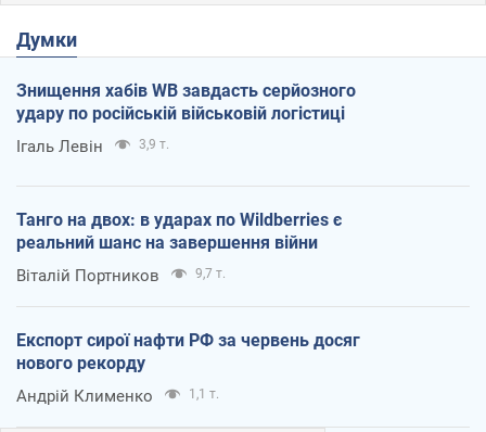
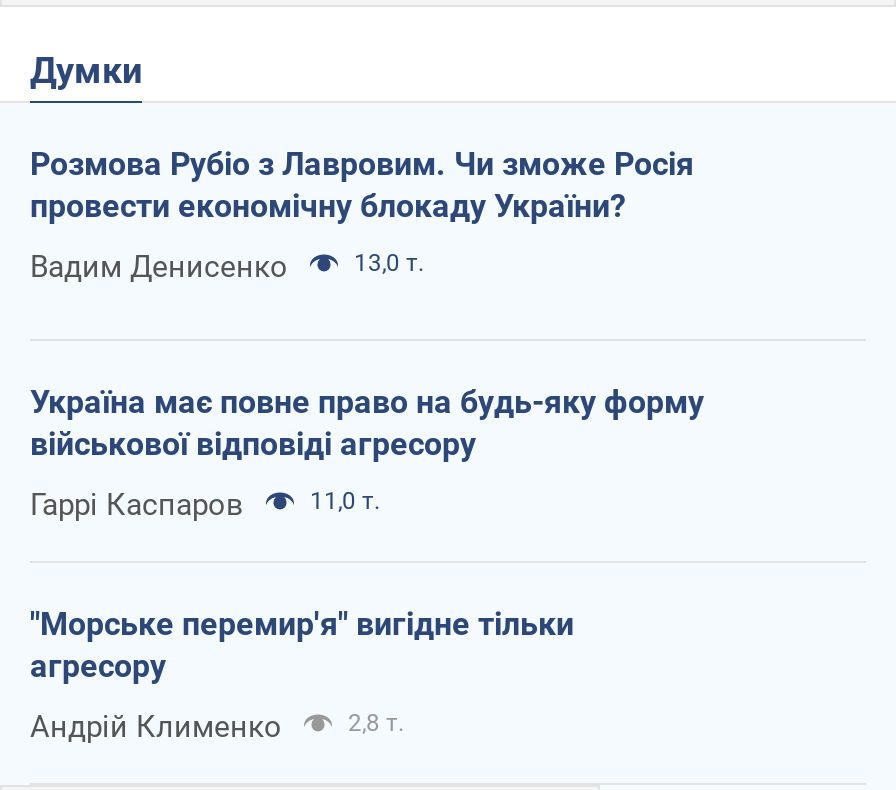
[16,80,356,123] Знищення хабів WB завдасть серйозного | удару по російській військовій логістиці -> [30,144,694,224] Розмова Рубіо з Лавровим. Чи зможе Росія | провести економічну блокаду України?
[16,136,169,156] Ігаль Левін | 3,9 т. -> [30,248,424,284] Вадим Денисенко | 13,0 т.
[16,209,342,252] Танго на двох: в ударах по Wildberries є | реальний шанс на завершення війни -> [30,382,704,462] Україна має повне право на будь-яку форму | військової відповіді агресору
[16,265,226,285] Віталій Портников | 9,7 т. -> [30,486,380,522] Гаррі Каспаров | 11,0 т.
[16,330,360,373] Експорт сирої нафти РФ за червень досяг | нового рекорду -> [30,604,574,684] "Морське перемир'я" вигідне тільки | агресору
[189,386,219,401] 1,1 т. -> [348,708,404,736] 2,8 т.

